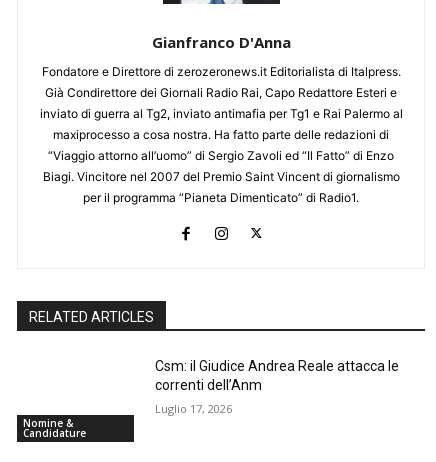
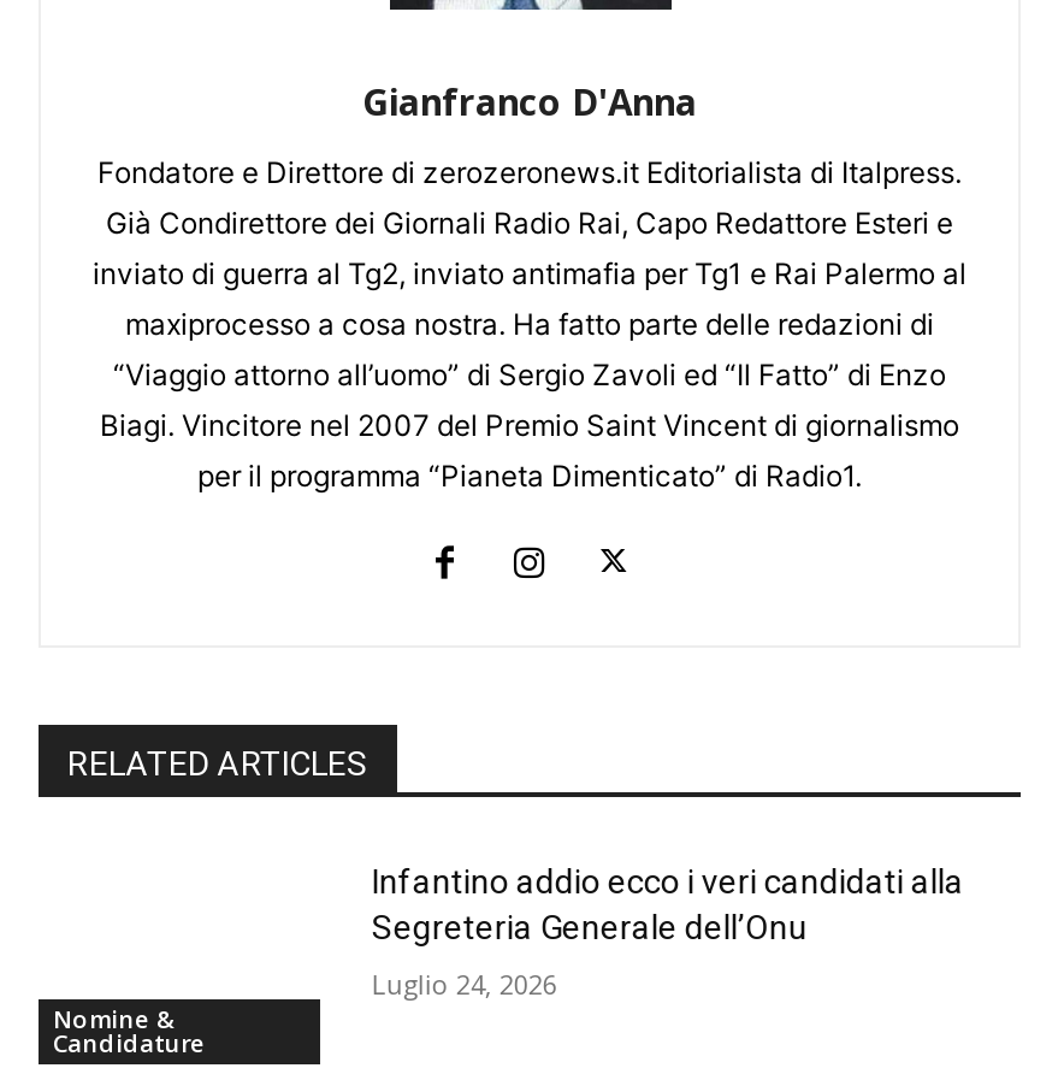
[155,357,399,392] Csm: il Giudice Andrea Reale attacca le | correnti dell’Anm -> [372,861,964,945] Infantino addio ecco i veri candidati alla | Segreteria Generale dell’Onu
[155,400,232,415] Luglio 17, 2026 -> [372,964,557,1001] Luglio 24, 2026

